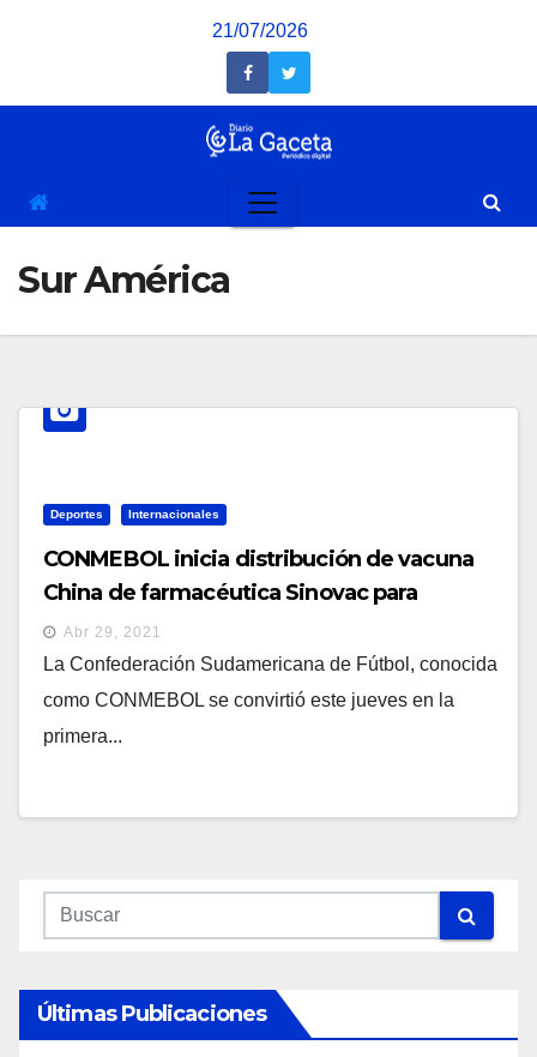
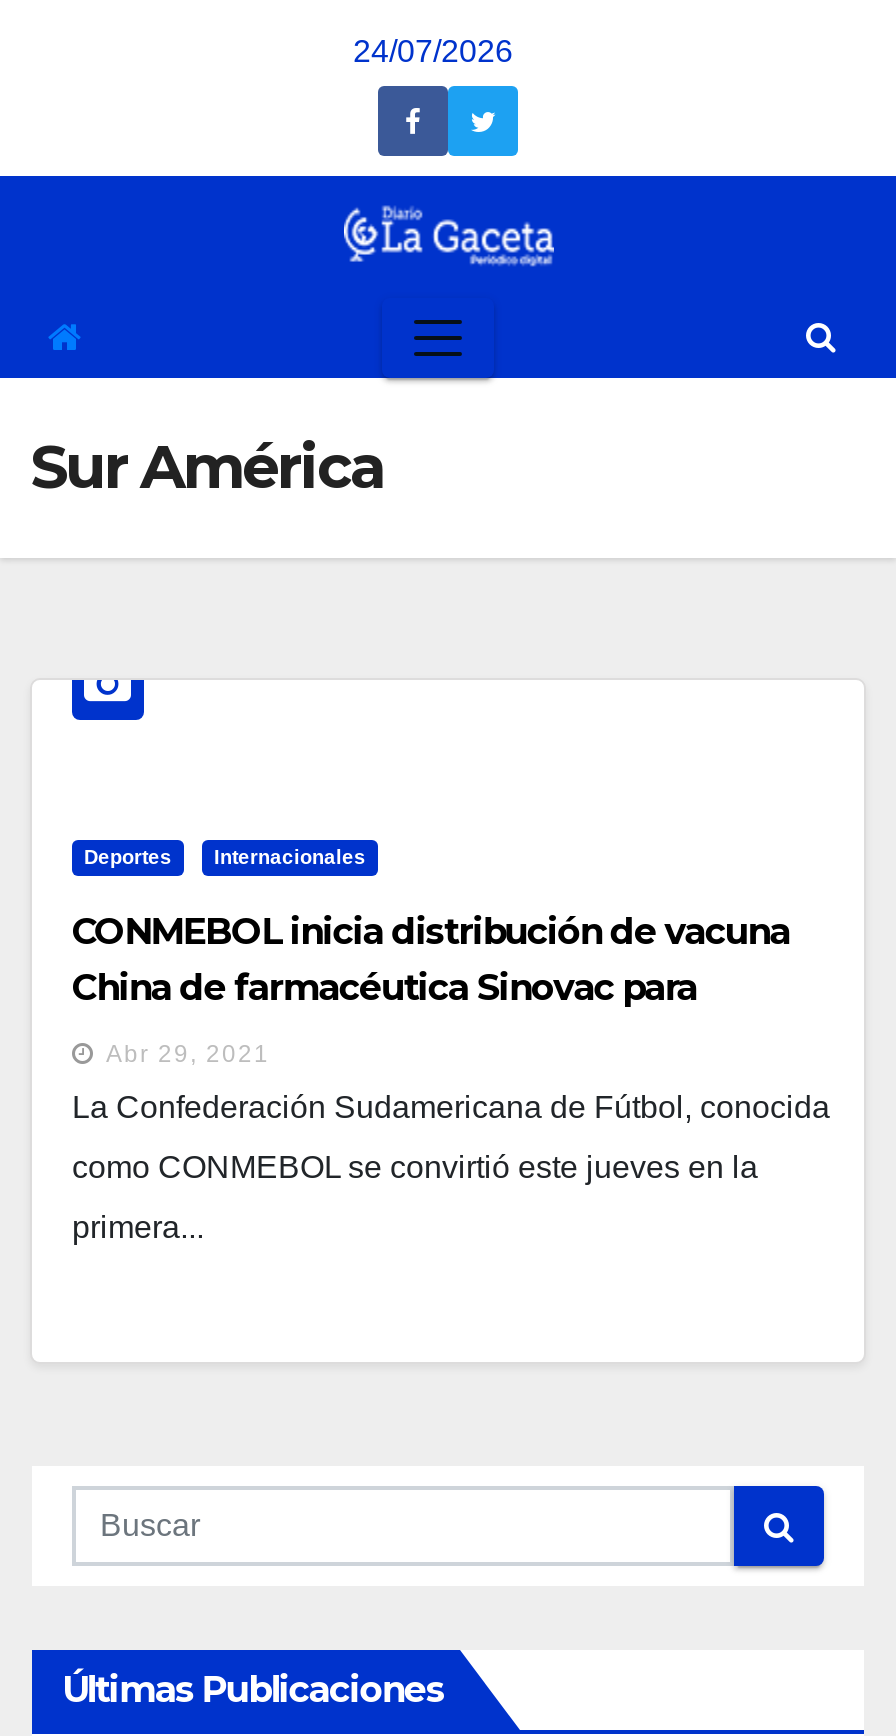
[212,20,307,41] 21/07/2026 -> [353,34,513,68] 24/07/2026

